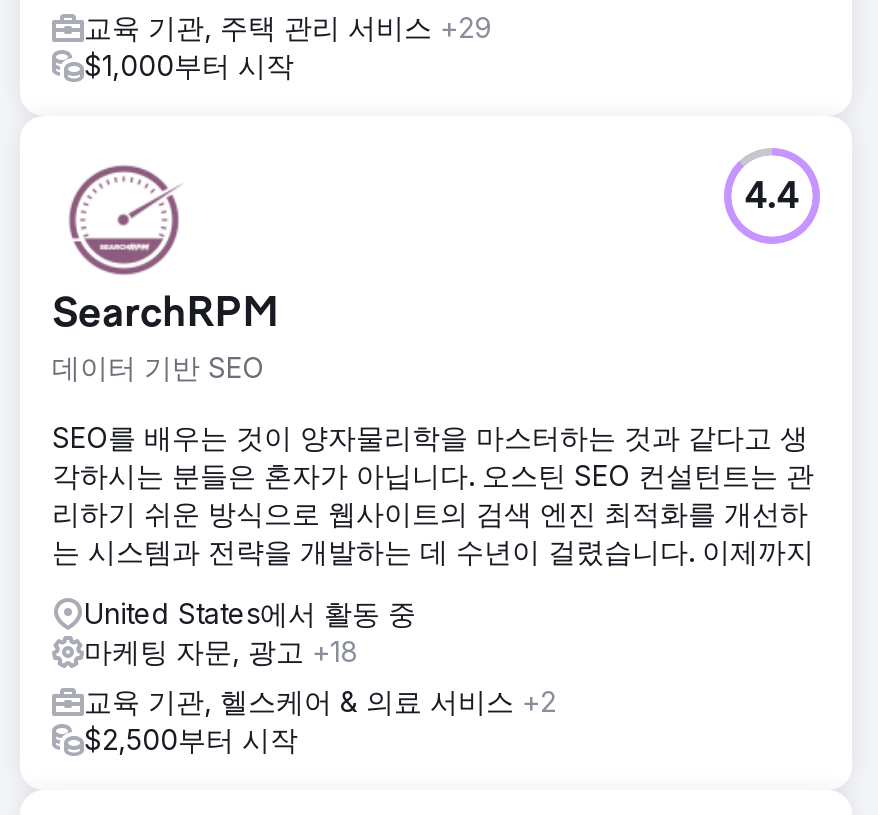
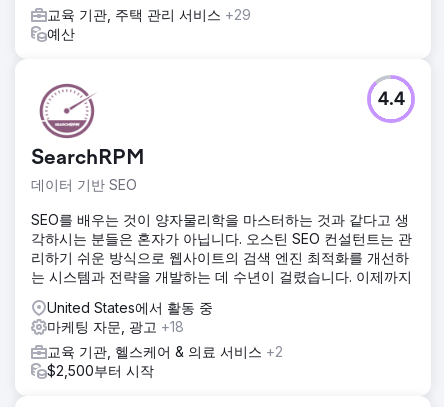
[84,47,294,81] $1,000부터 시작 -> [47,25,75,42] 예산

